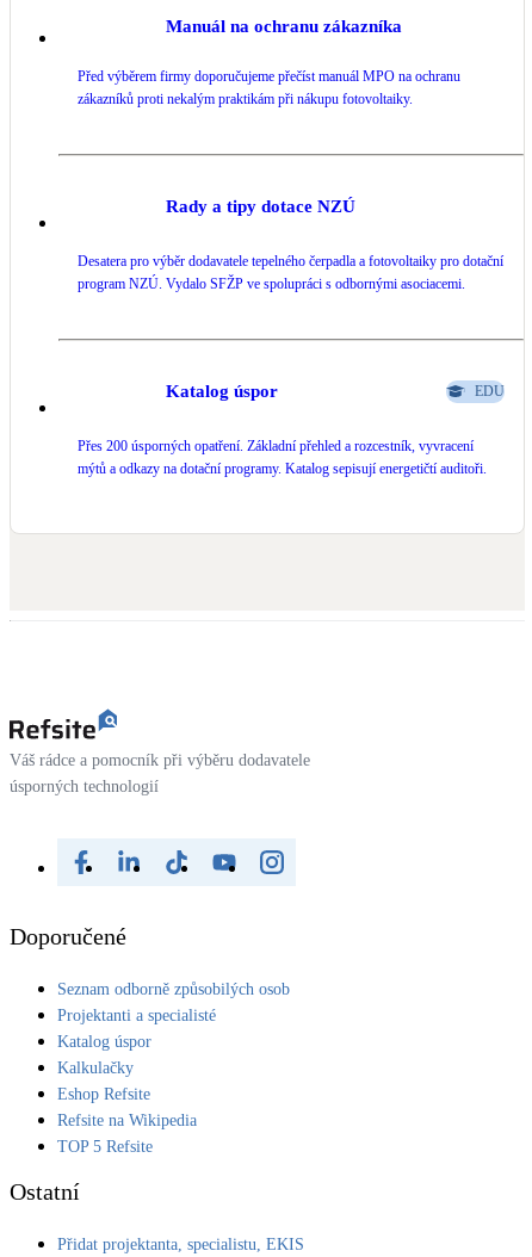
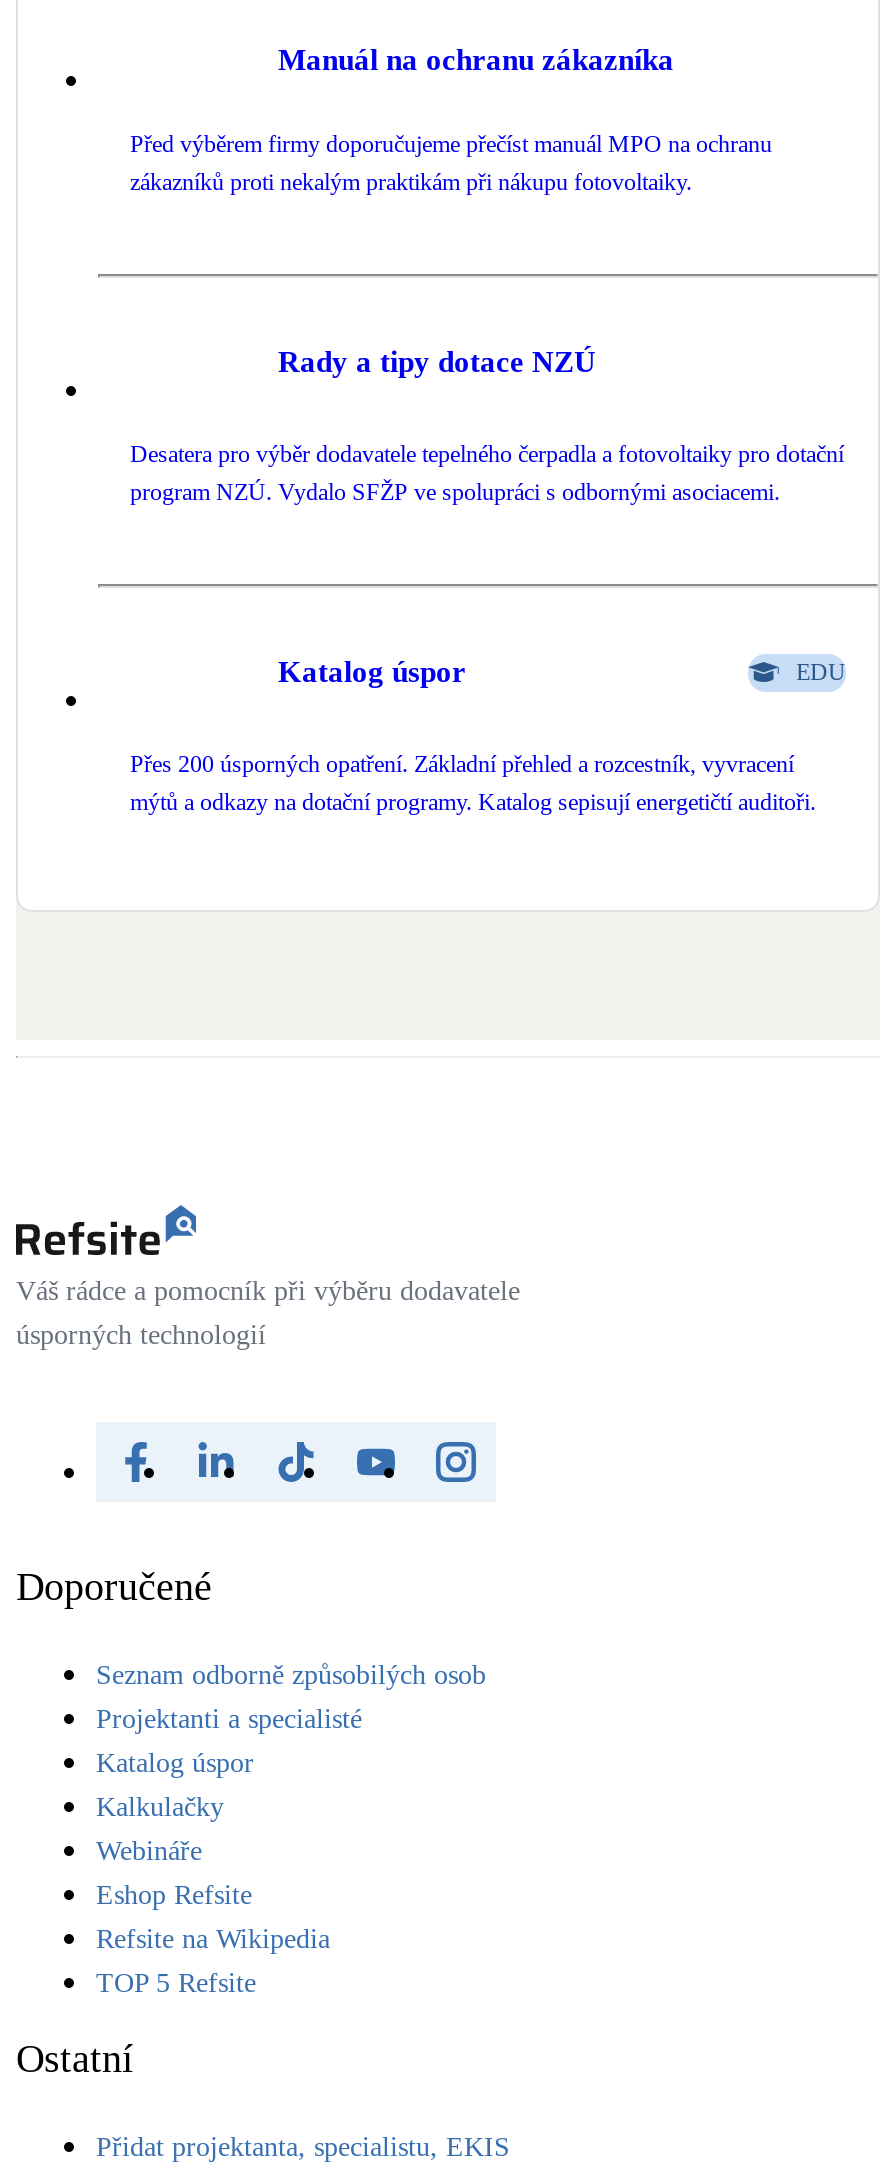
none -> [96,1835,202,1865] Webináře

